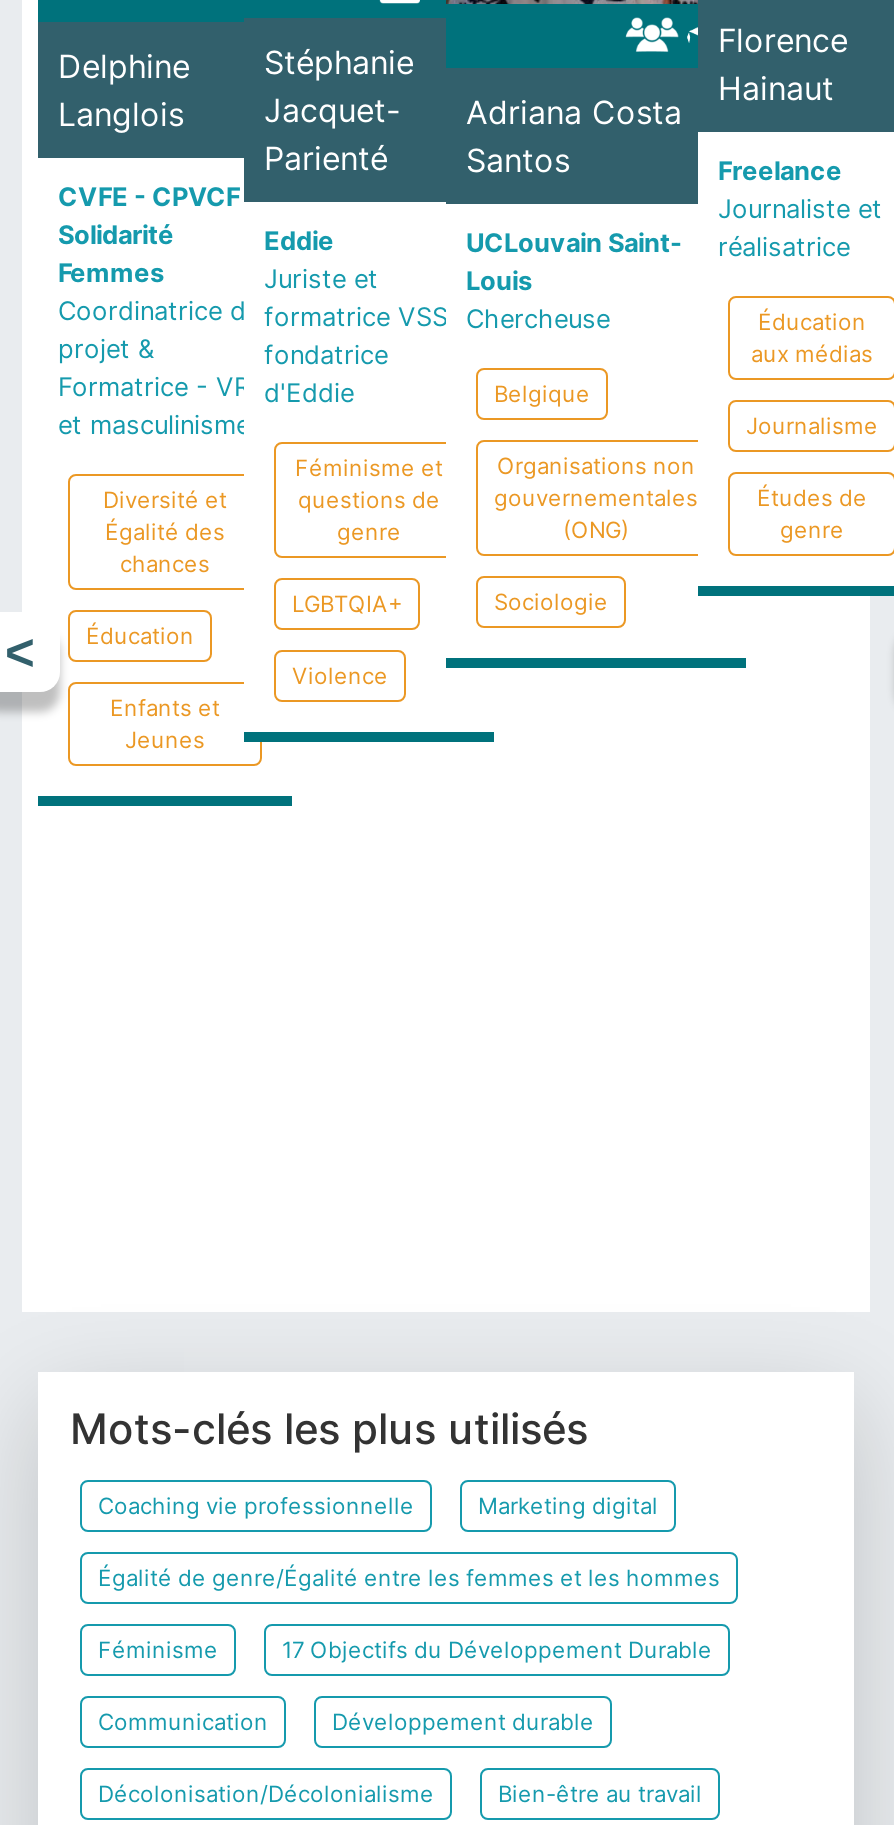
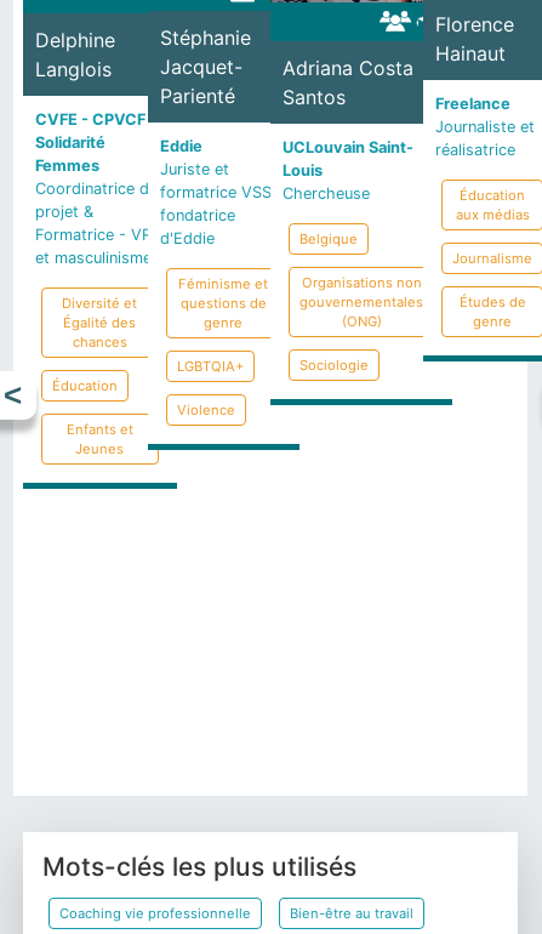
[98,1491,720,1807] Marketing digital | Égalité de genre/Égalité entre les femmes et les hommes | Féminisme | 17 Objectifs du Développement Durable | Communication | Développement durable | Décolonisation/Décolonialisme -> none

